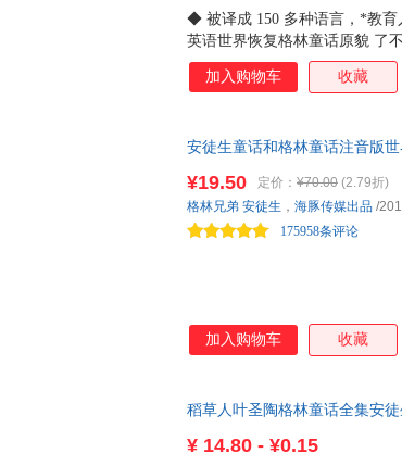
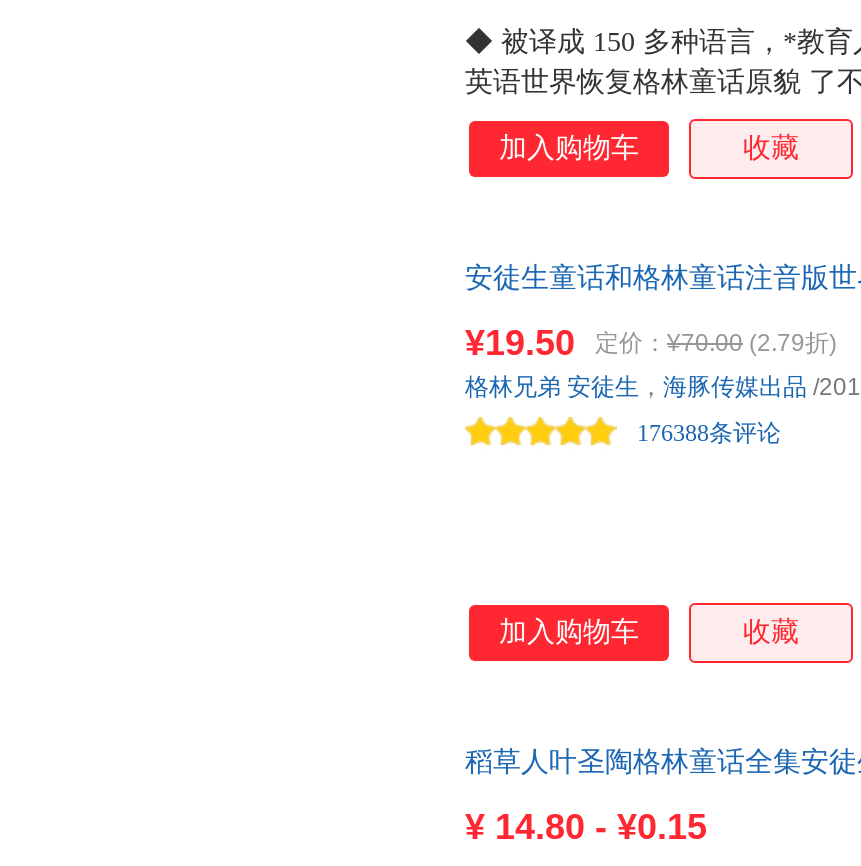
[280,224,359,239] 175958条评论 -> [637,419,781,447] 176388条评论

